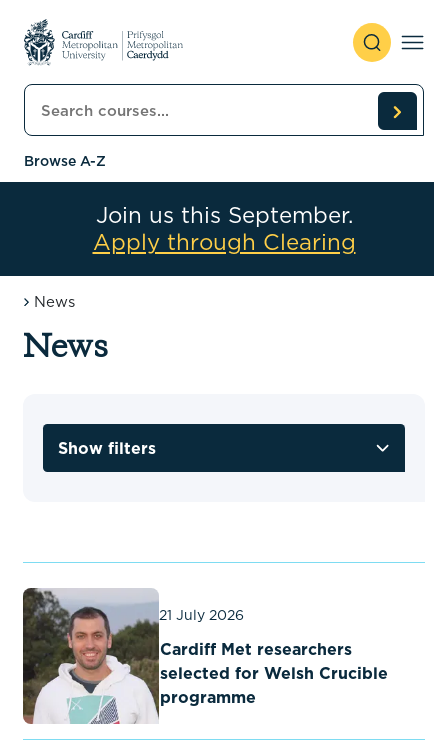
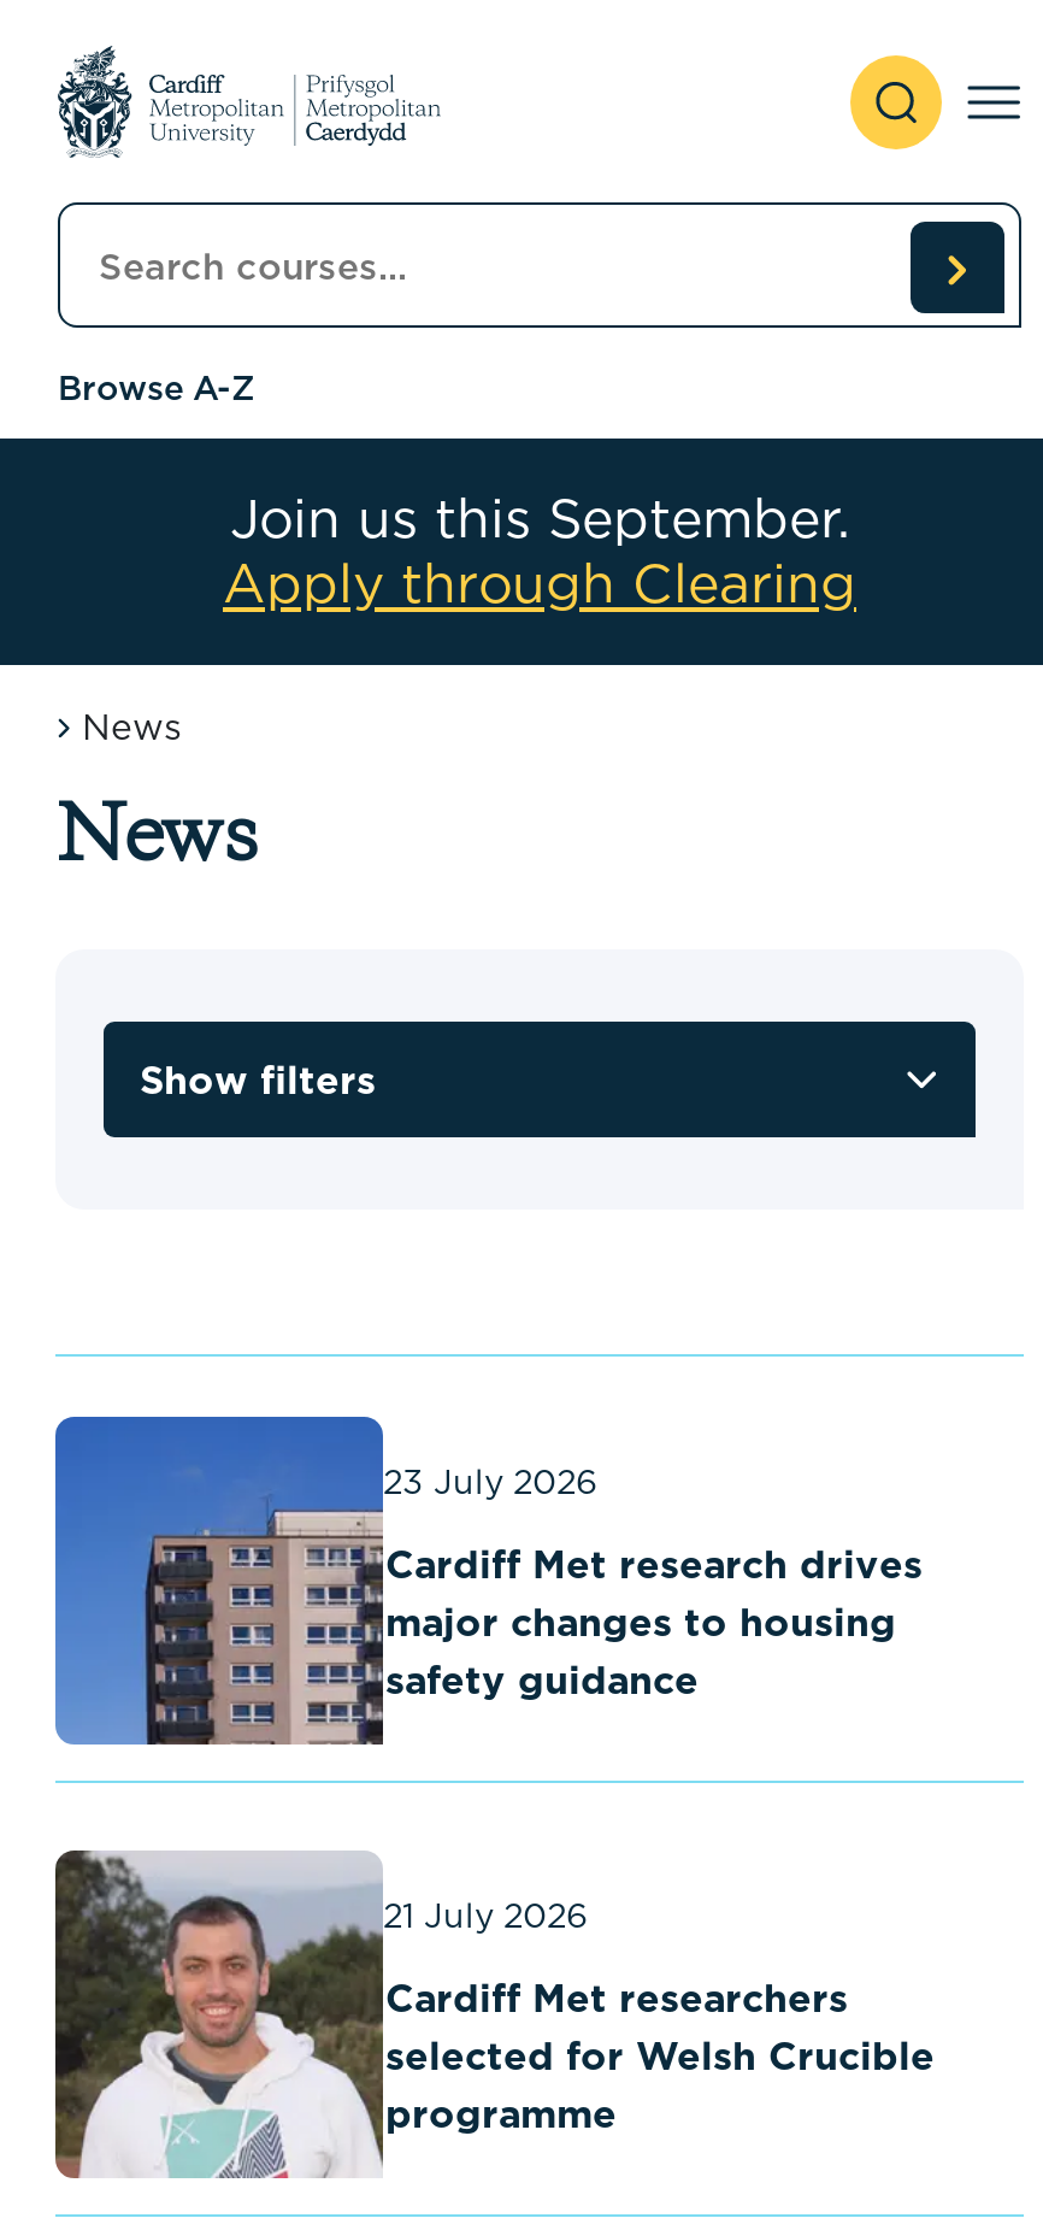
none -> [53,1414,923,1747] [image] | 23 July 2026 | Cardiff Met research drives | major changes to housing | safety guidance

